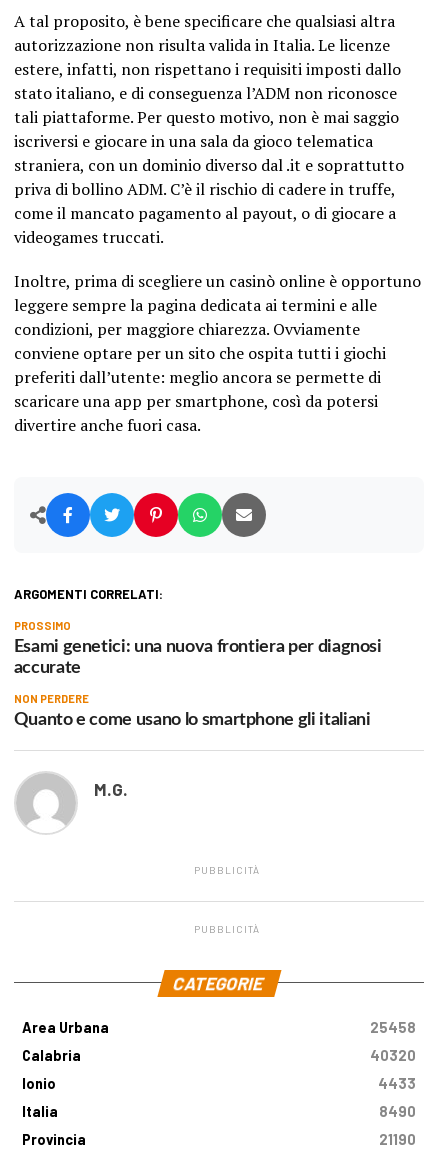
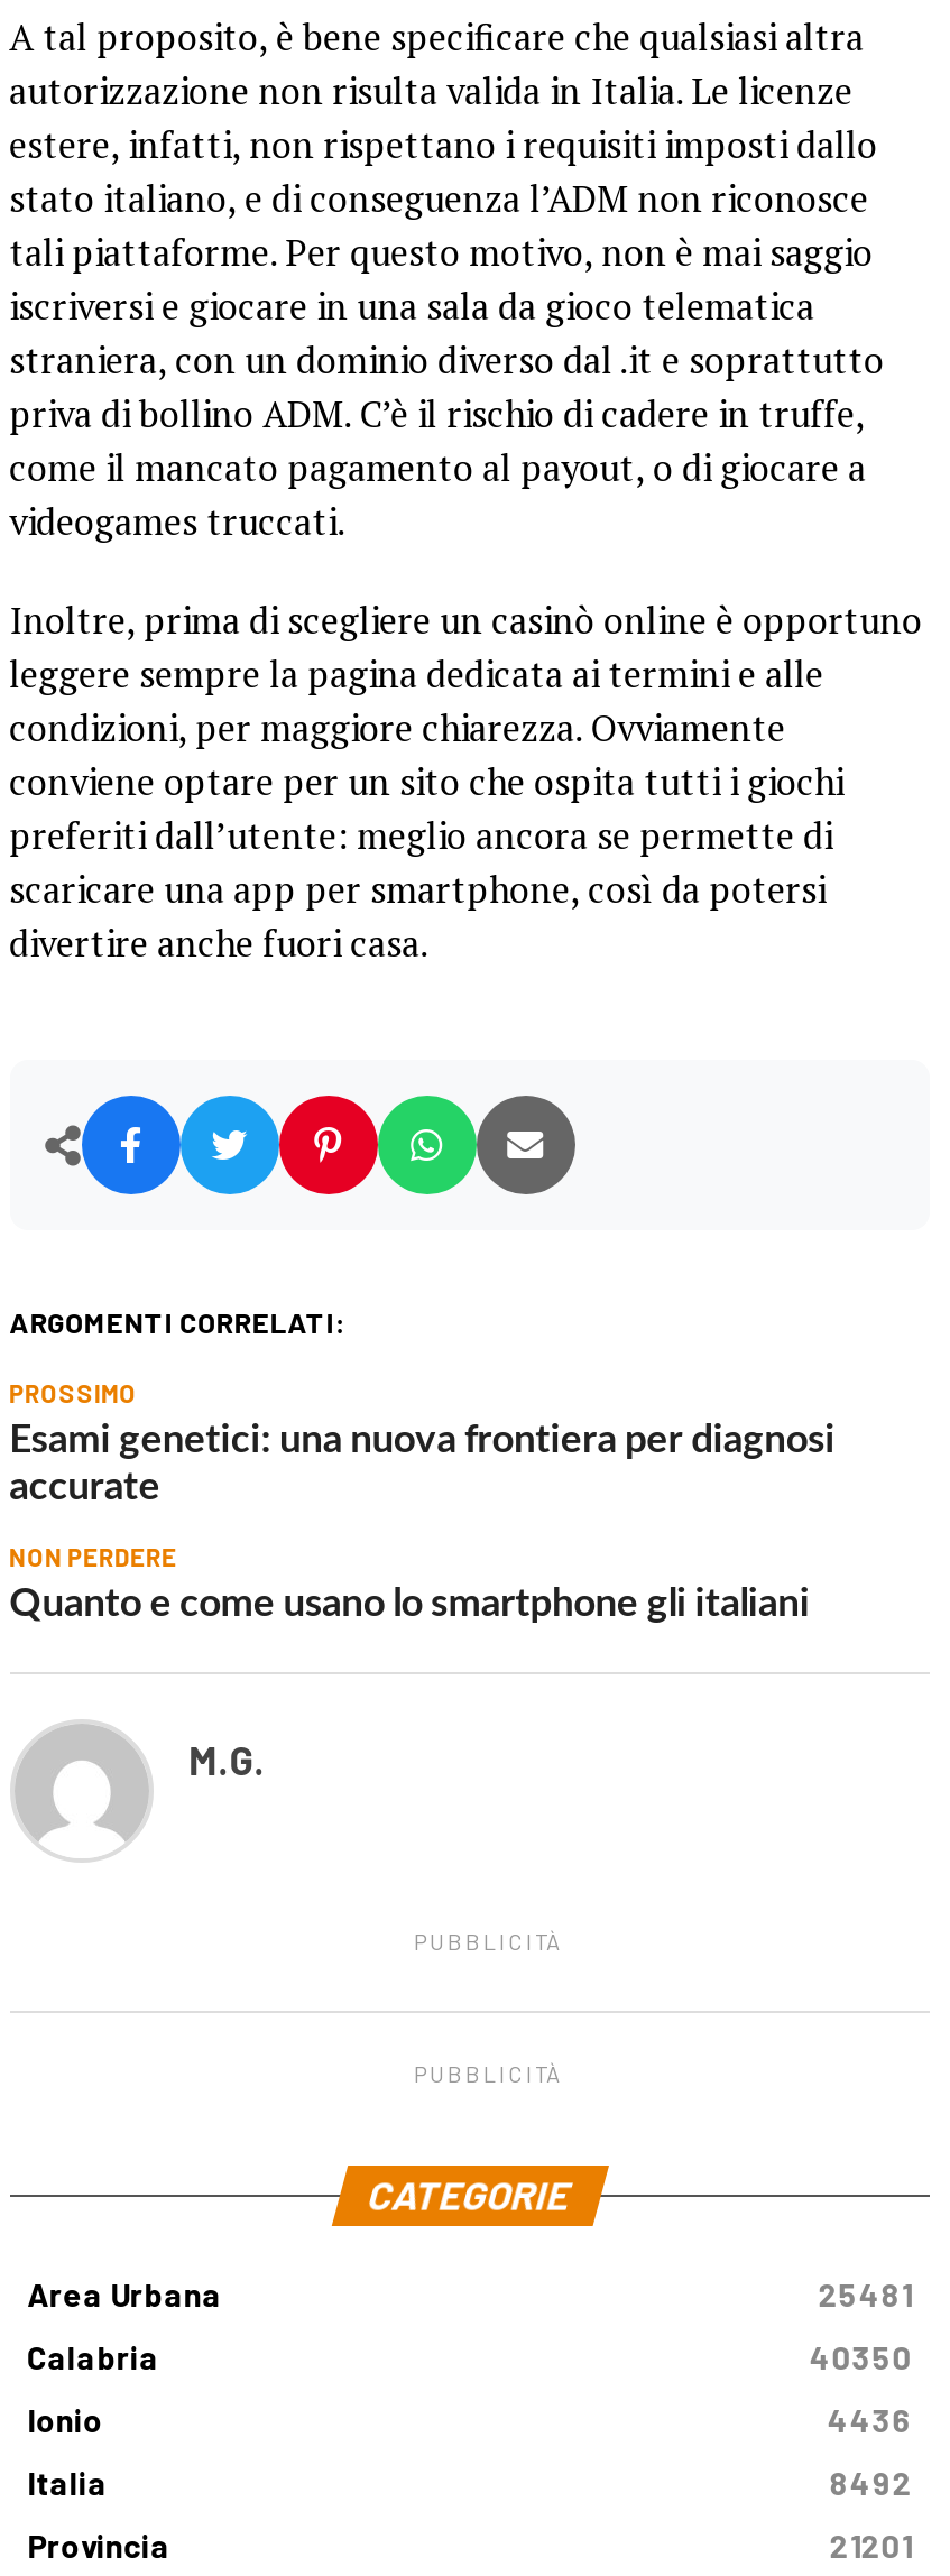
[370,1018,416,1035] 25458 -> [818,2277,913,2315] 25481
[370,1046,416,1063] 40320 -> [809,2339,913,2378] 40350
[378,1074,416,1091] 4433 -> [827,2402,913,2440] 4436
[379,1102,416,1119] 8490 -> [830,2465,913,2503] 8492
[379,1130,416,1147] 21190 -> [830,2528,913,2566] 21201

